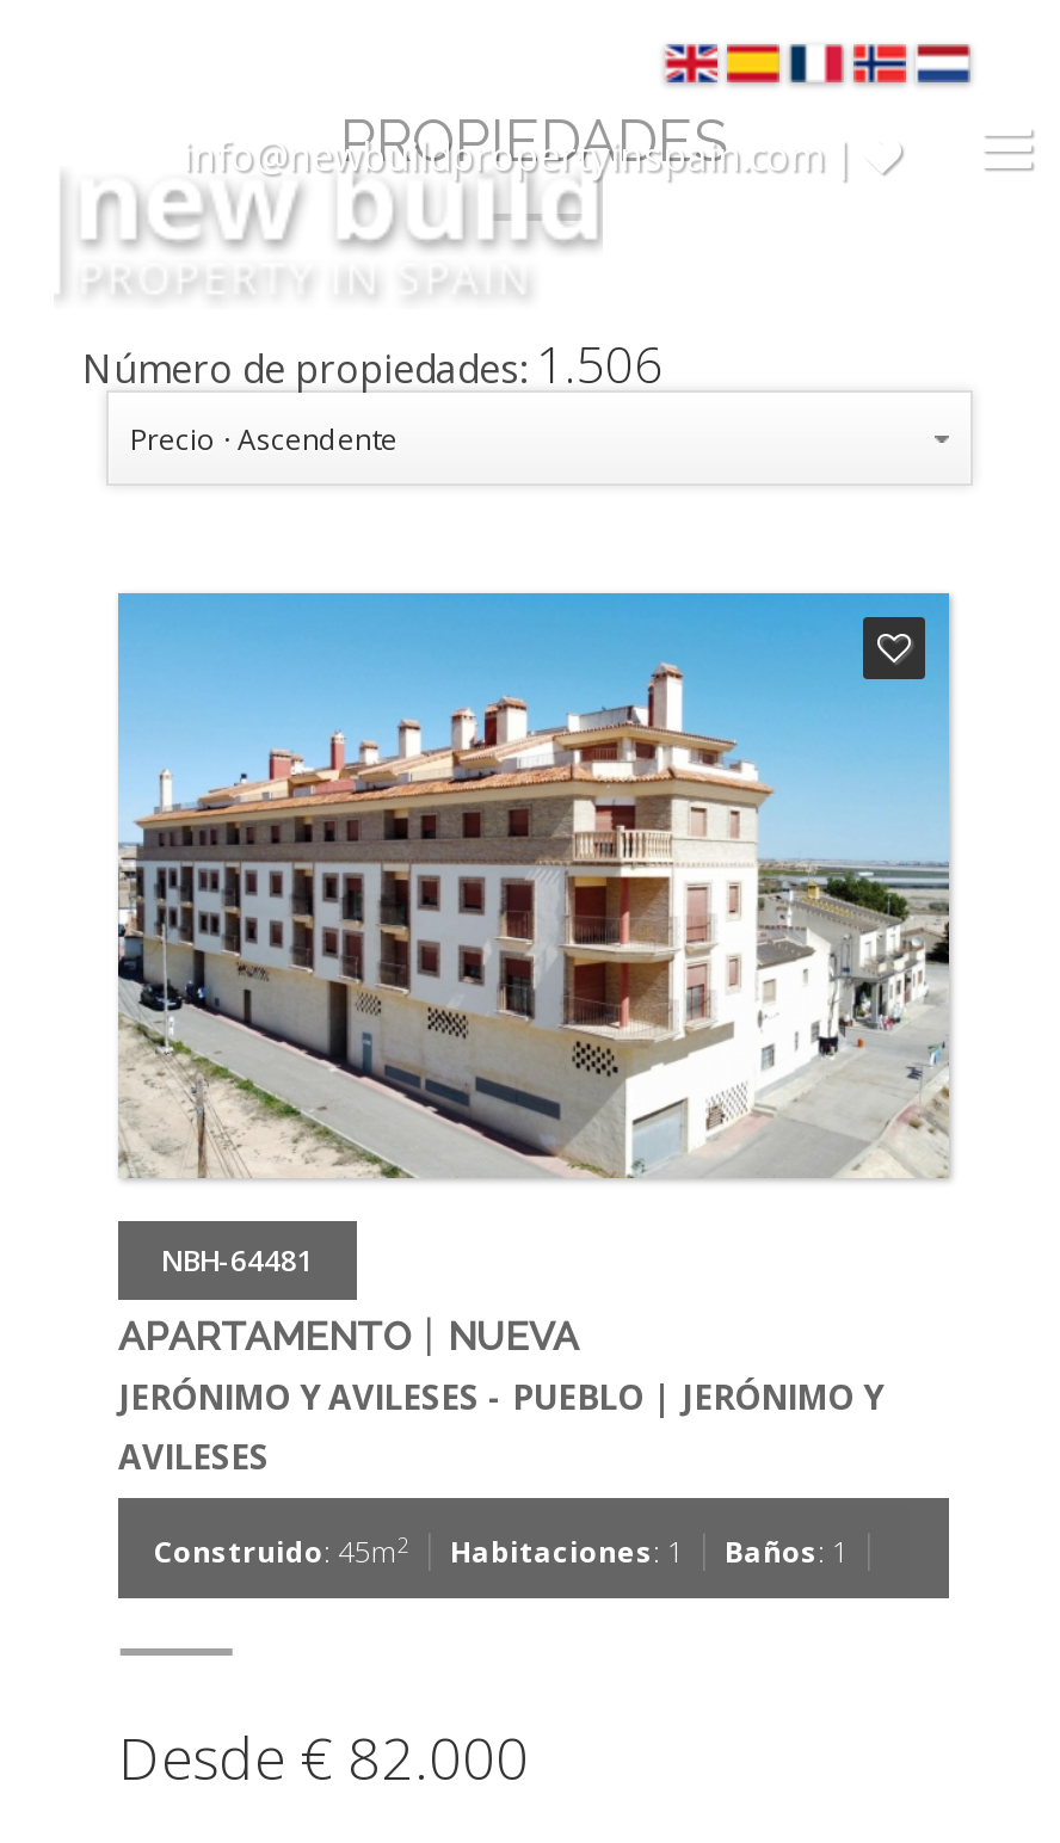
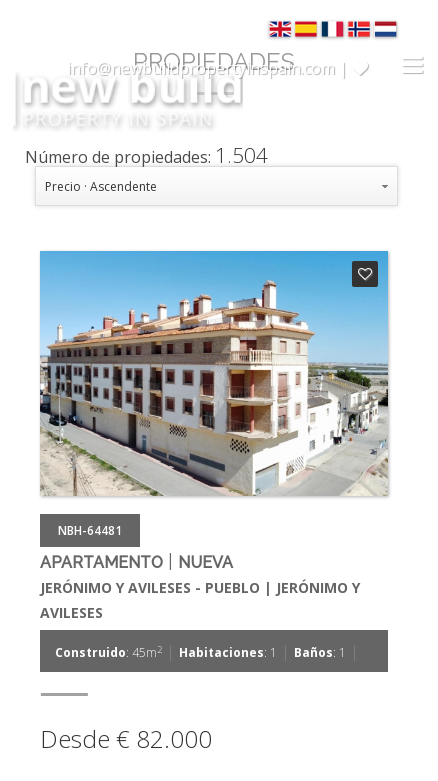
[82,331,662,397] Número de propiedades: 1.506 -> [25,141,268,169] Número de propiedades: 1.504

